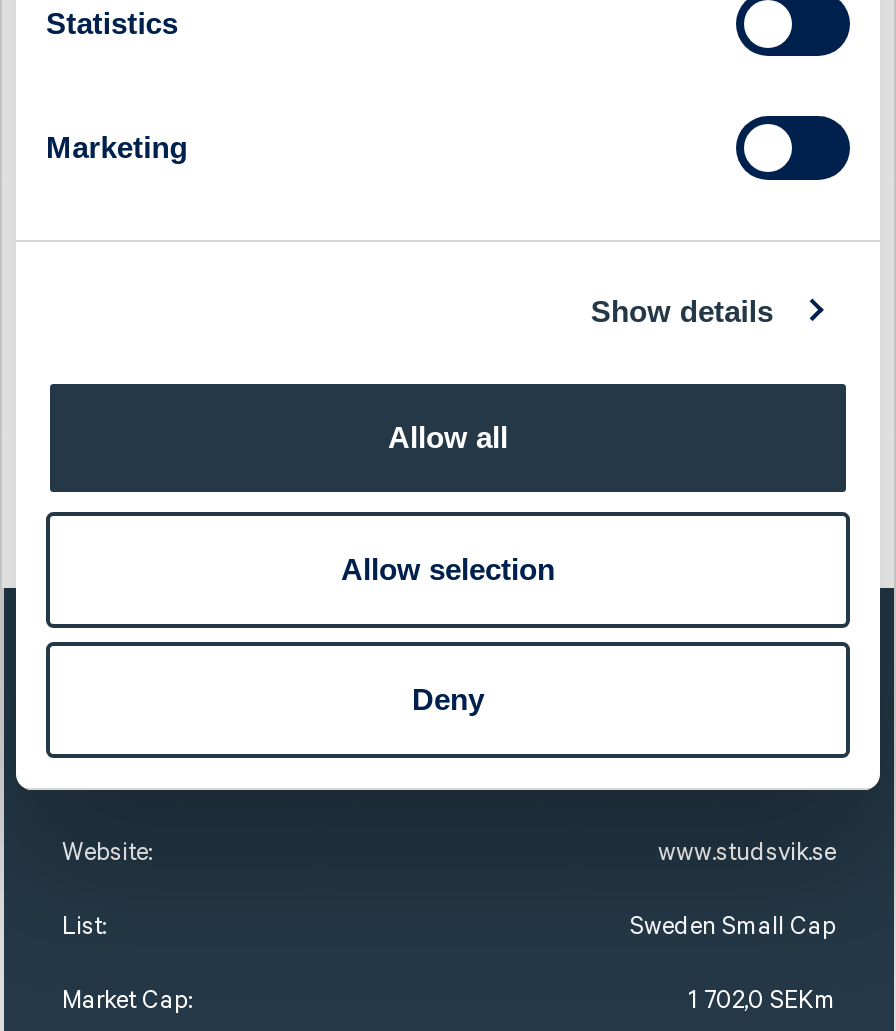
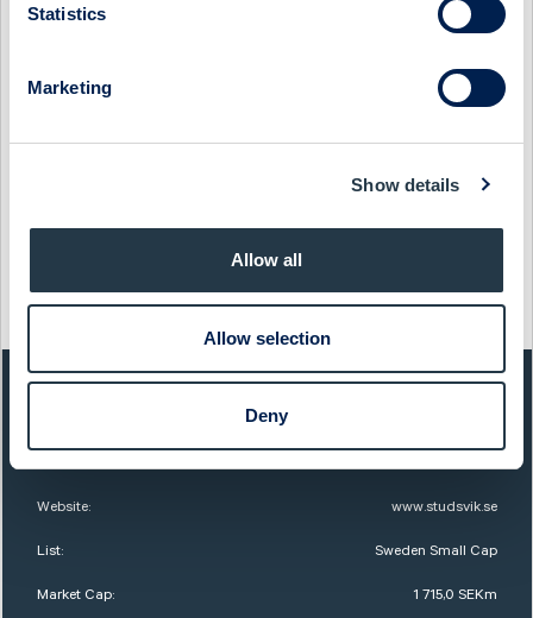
[688,986,836,1016] 1 702,0 SEKm -> [413,586,497,604] 1 715,0 SEKm

